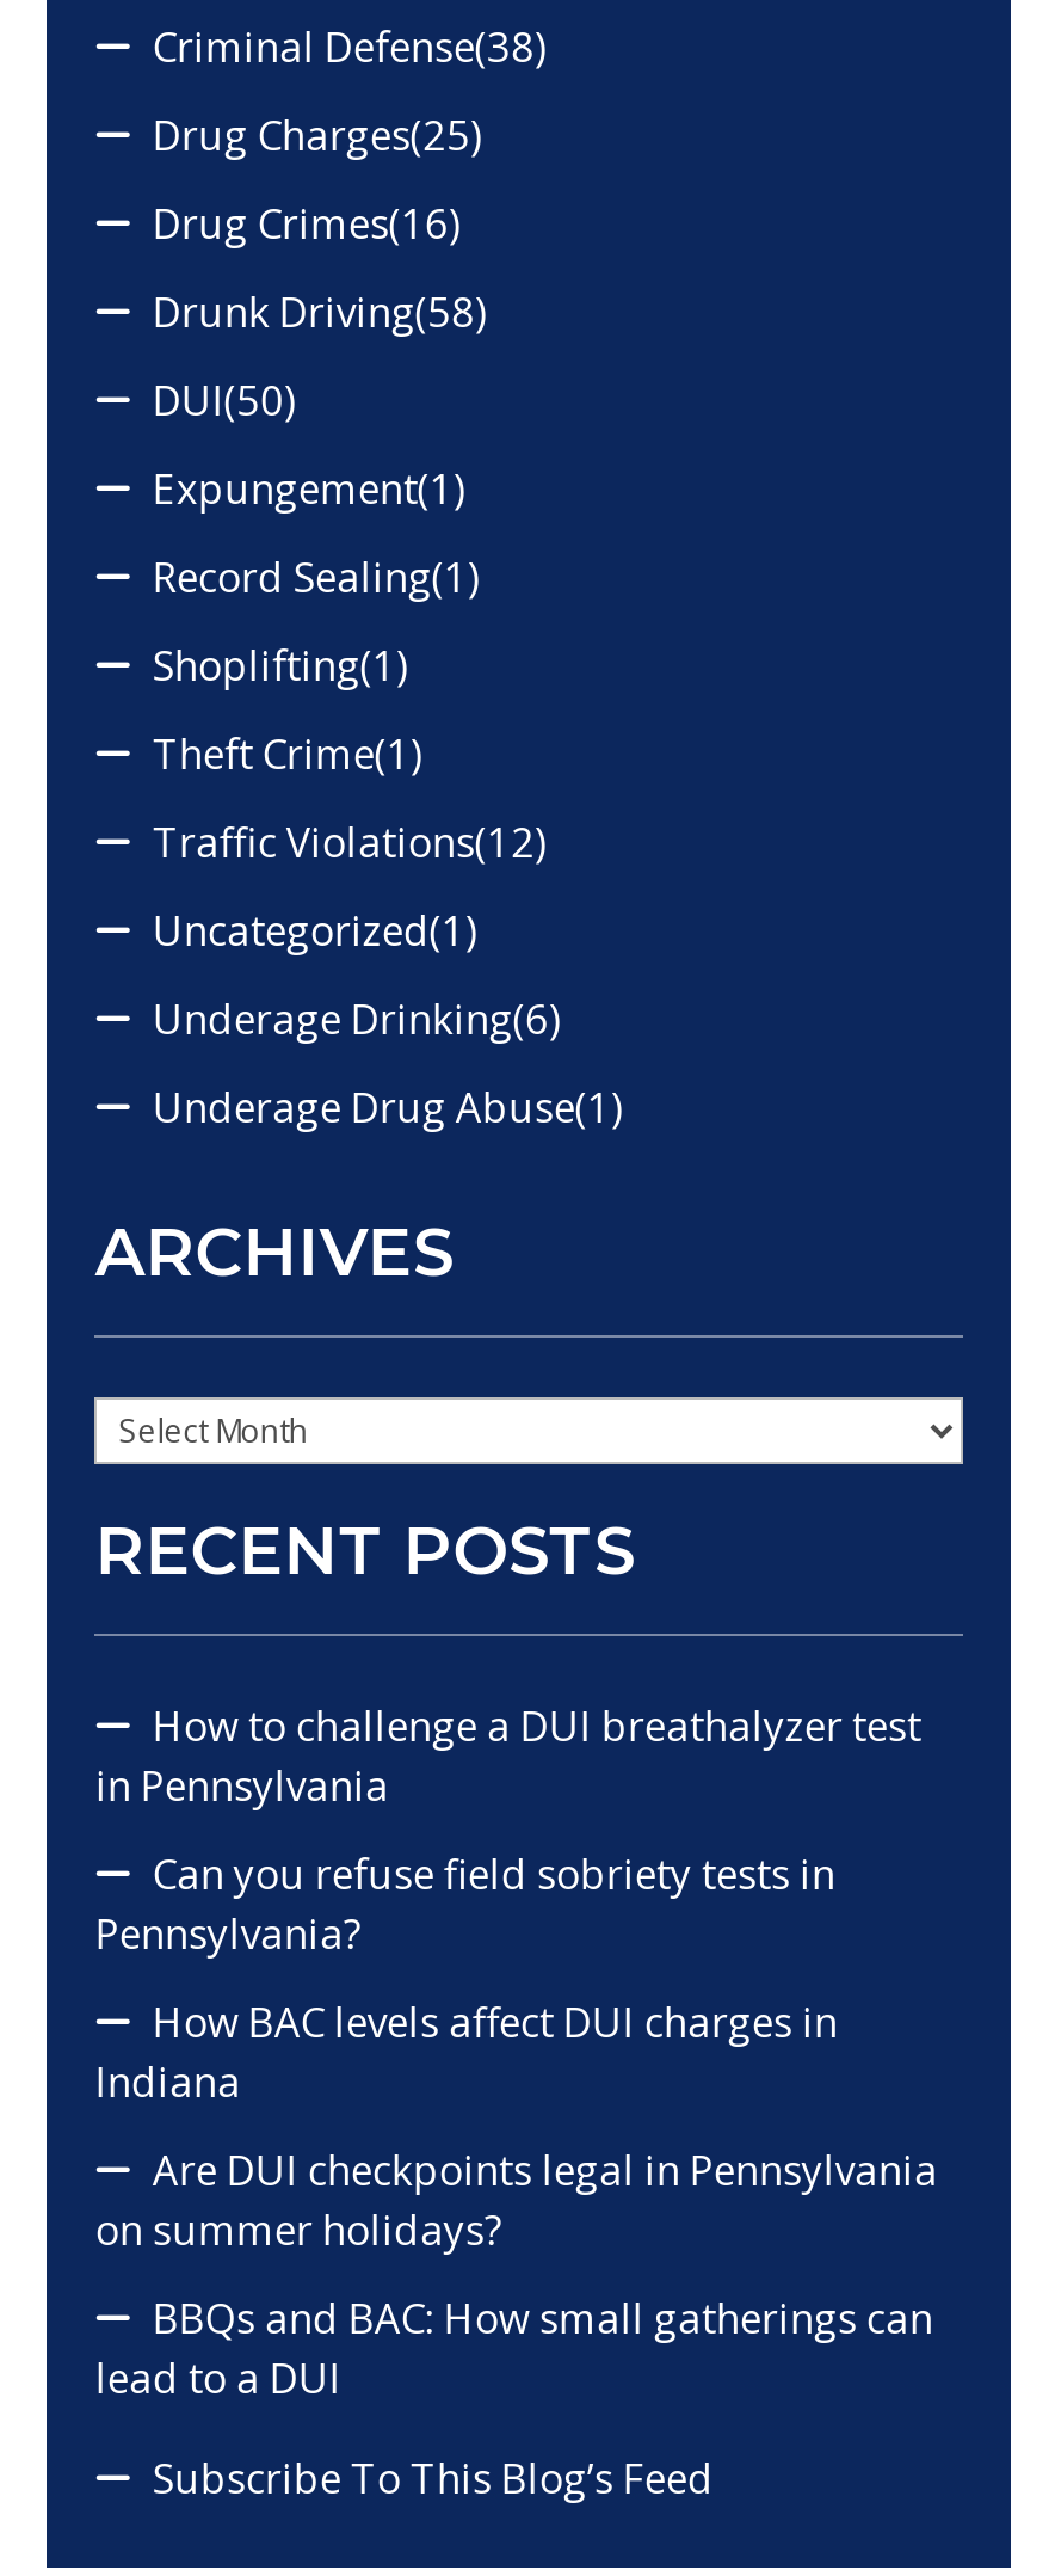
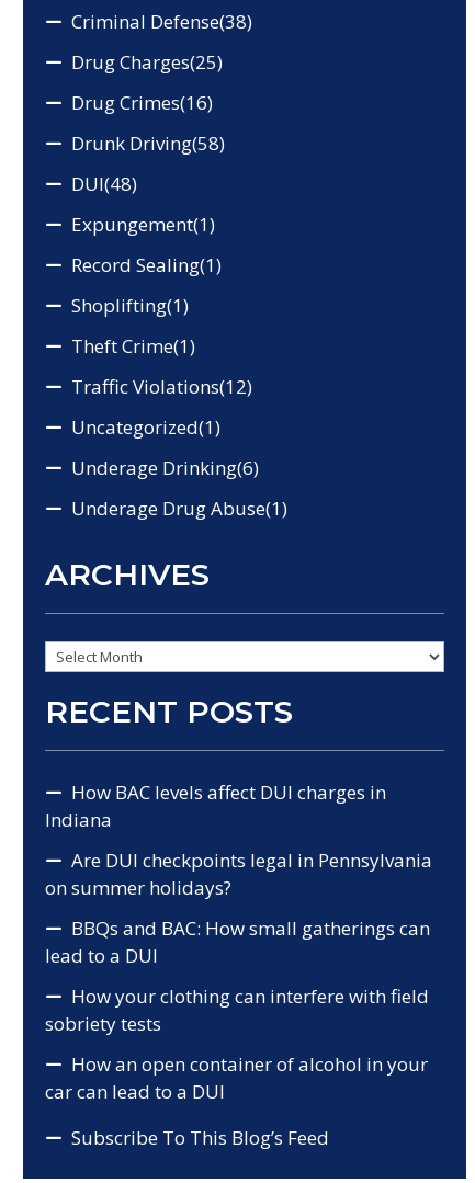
[153,373,296,428] DUI(50) -> [72,171,138,196] DUI(48)
[95,1698,921,1961] How to challenge a DUI breathalyzer test | in Pennsylvania | Can you refuse field sobriety tests in | Pennsylvania? -> none
moved [95,1994,938,2405] -> [45,780,433,968]: How BAC levels affect DUI charges in | Indiana | Are DUI checkpoints legal in Pennsylvania | on summer holidays? | BBQs and BAC: How small gatherings can | lead to a DUI
none -> [45,983,429,1104] How your clothing can interfere with field | sobriety tests | How an open container of alcohol in your | car can lead to a DUI

